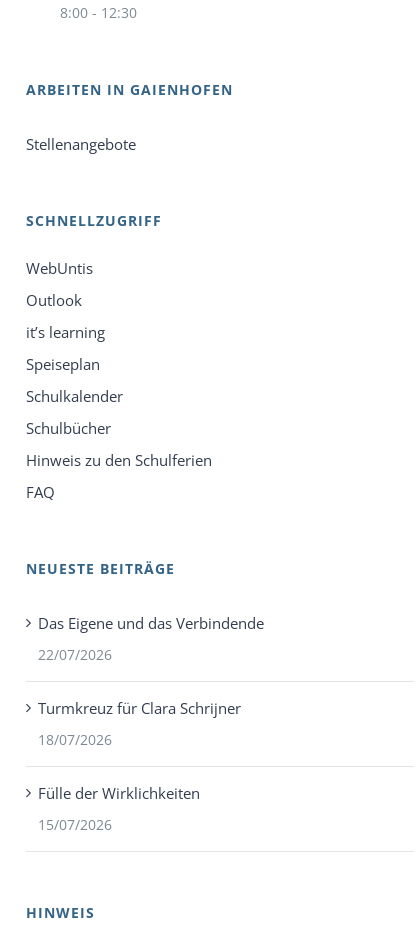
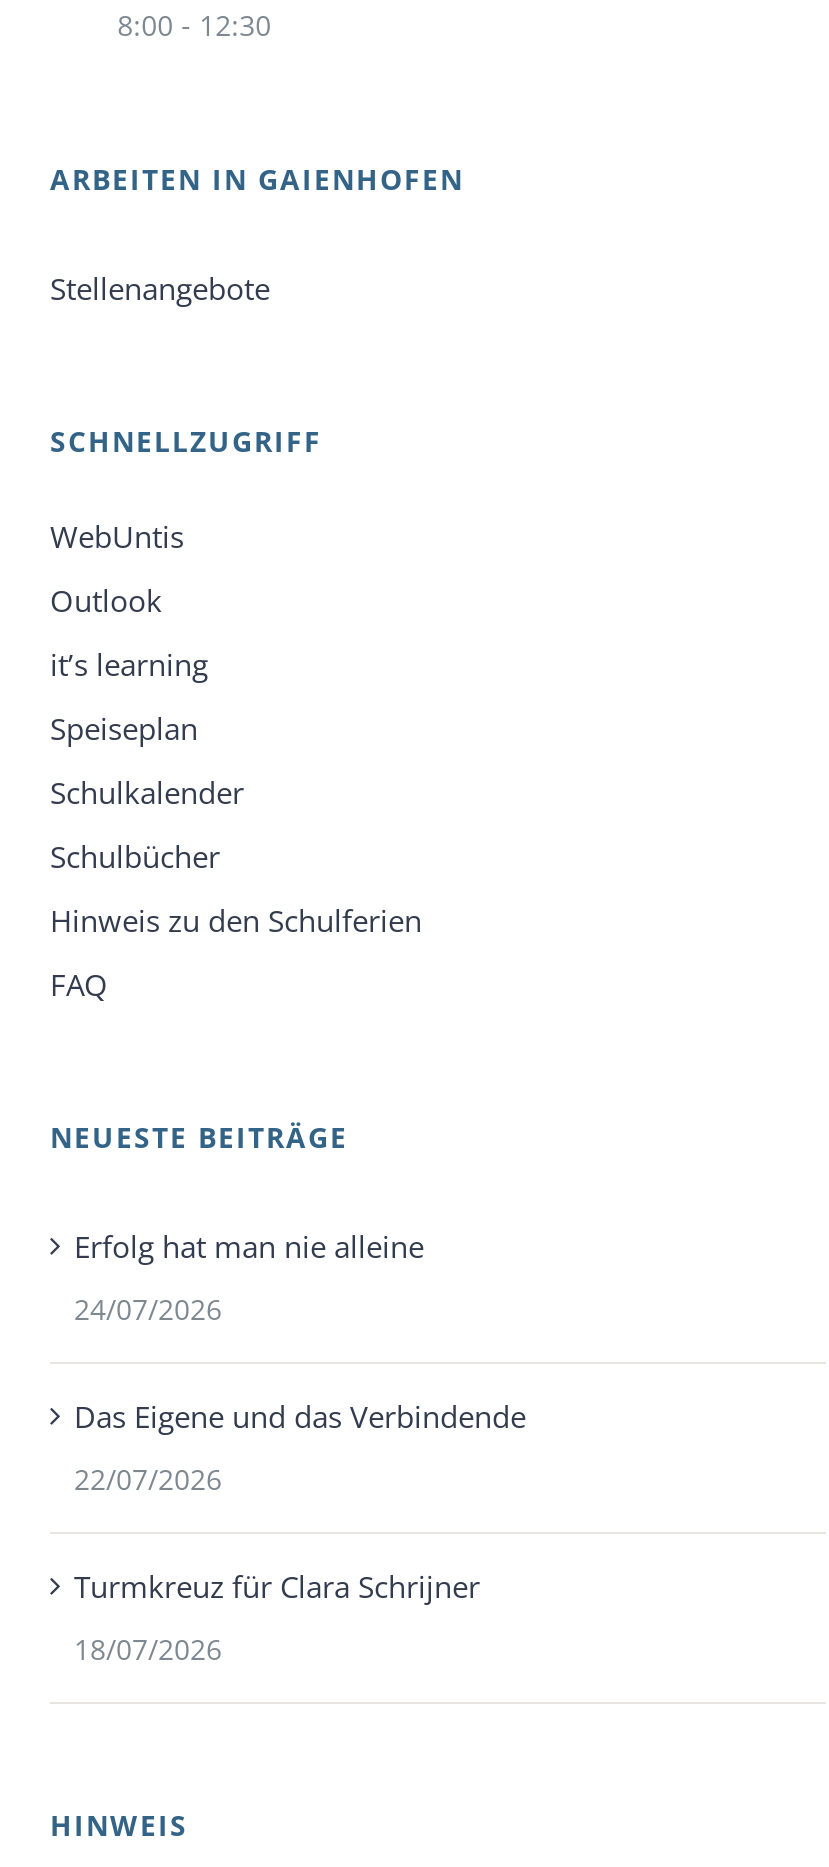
none -> [74,1226,424,1328] Erfolg hat man nie alleine | 24/07/2026
moved [38,613,264,749] -> [74,1396,526,1668]: Das Eigene und das Verbindende | 22/07/2026 | Turmkreuz für Clara Schrijner | 18/07/2026
[38,783,200,834] Fülle der Wirklichkeiten | 15/07/2026 -> none

